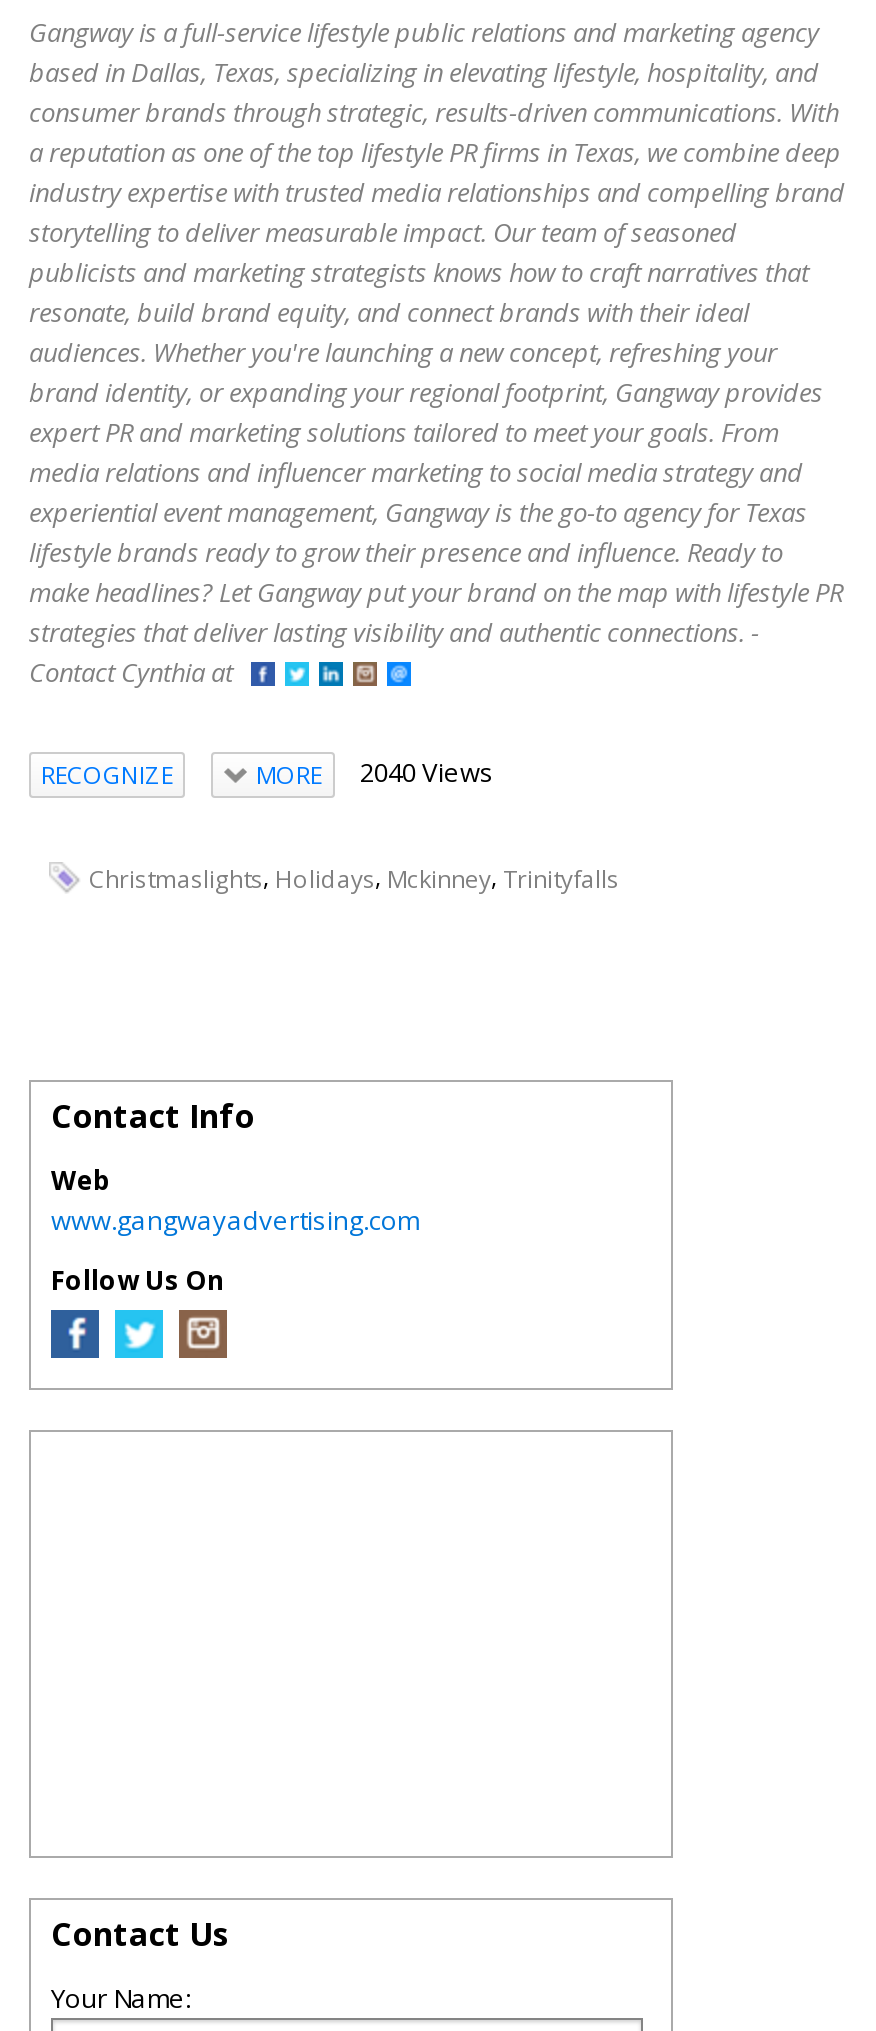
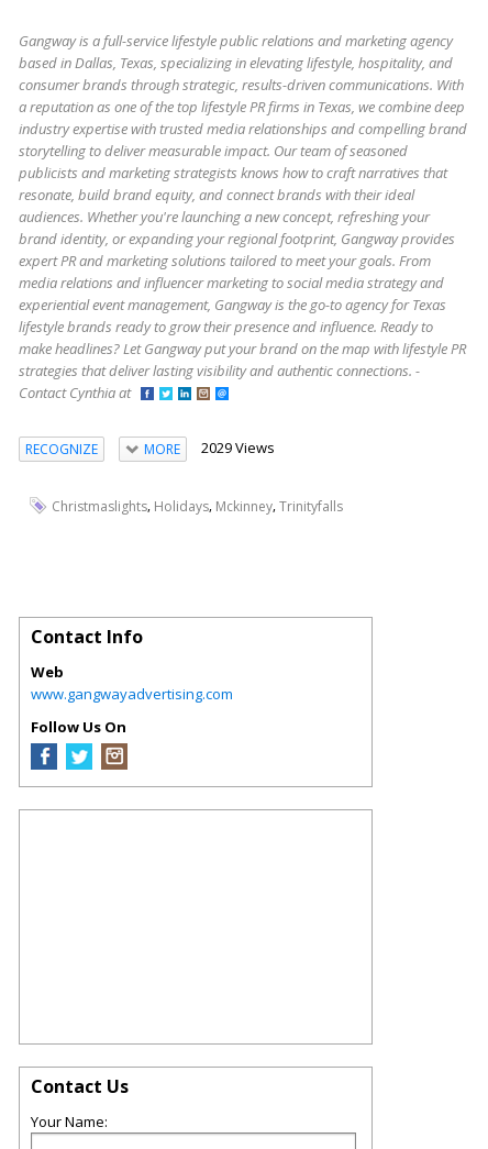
[256,754,494,792] MORE 2040 Views -> [143,438,274,459] MORE 2029 Views

